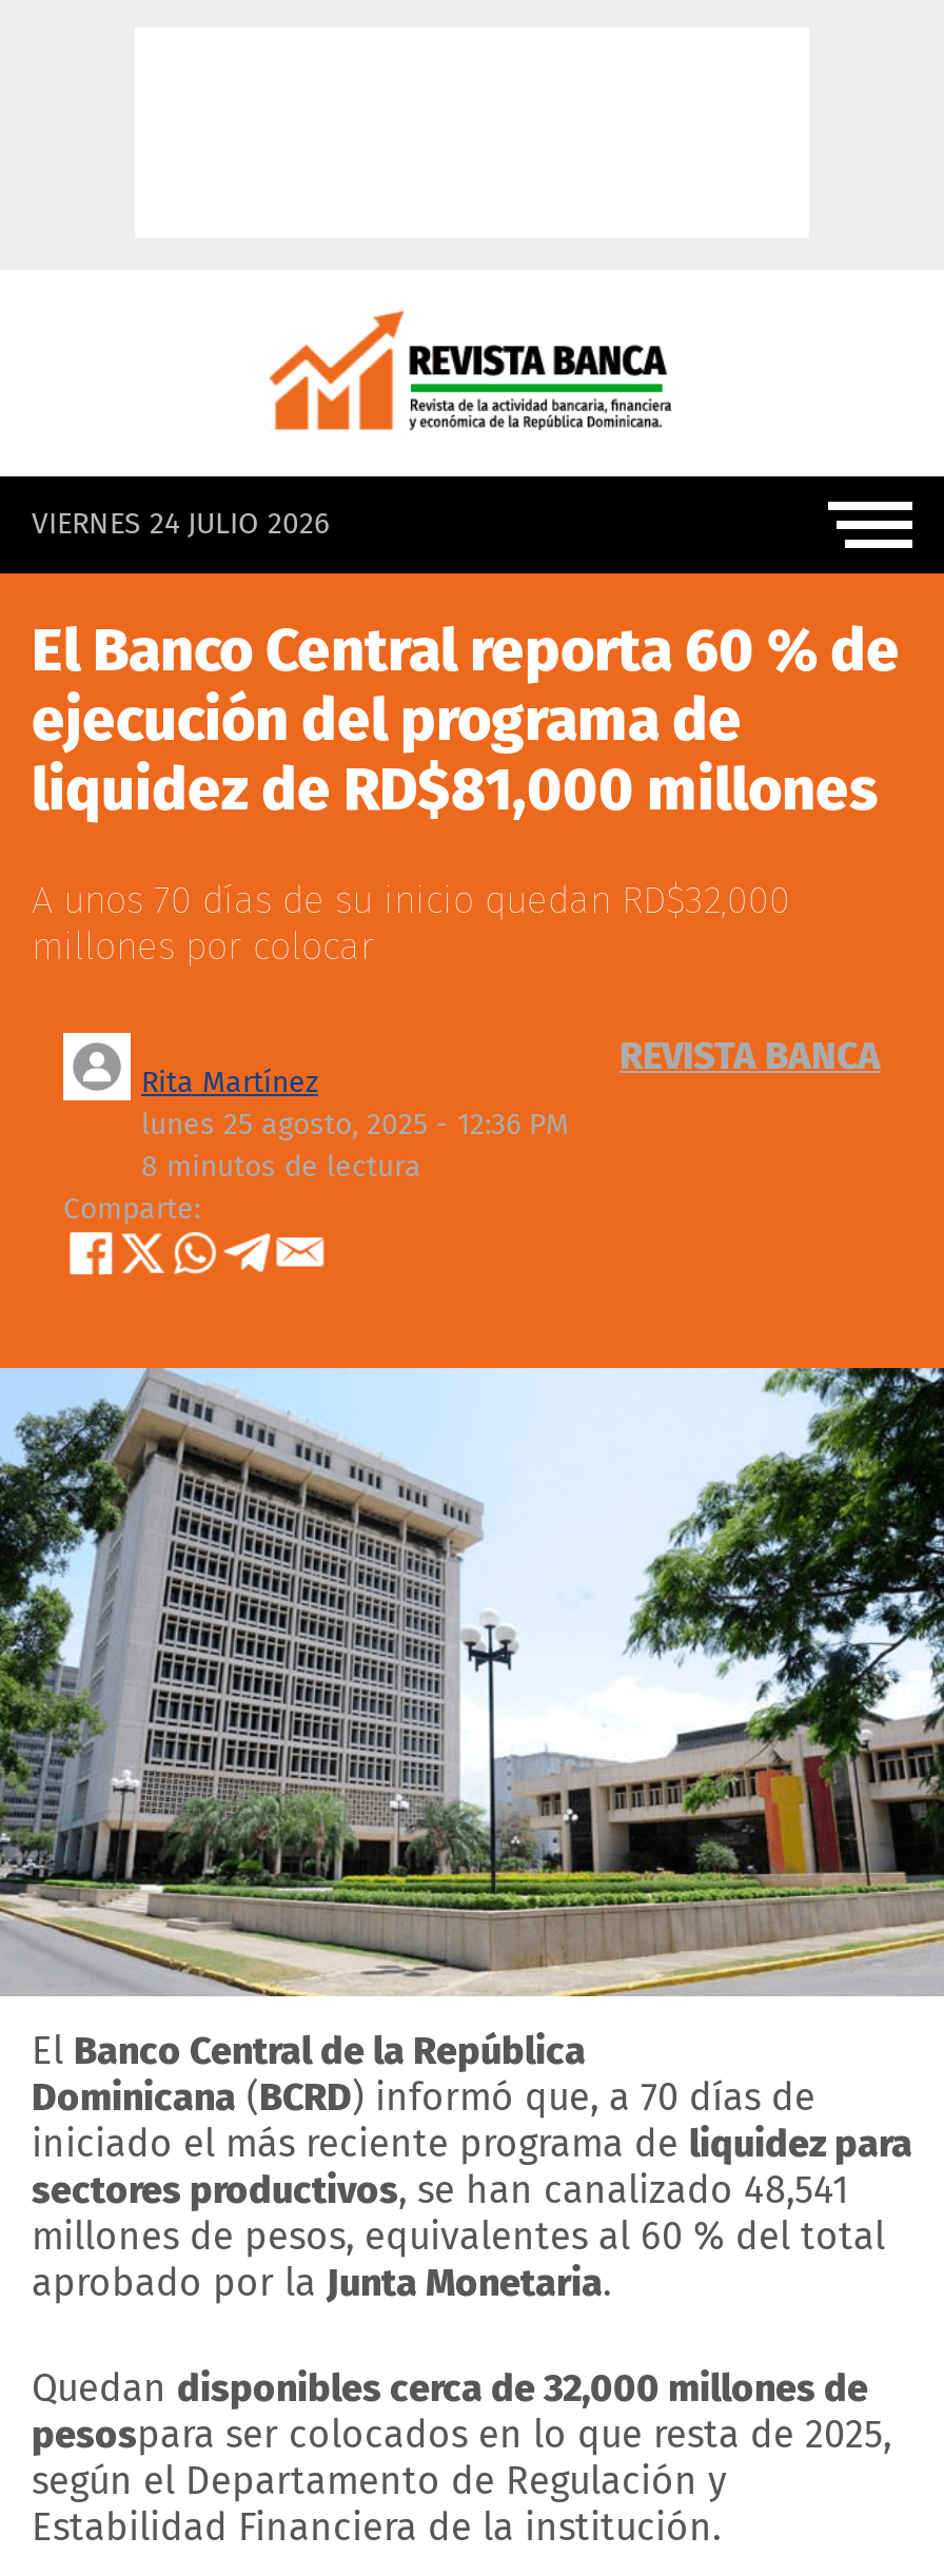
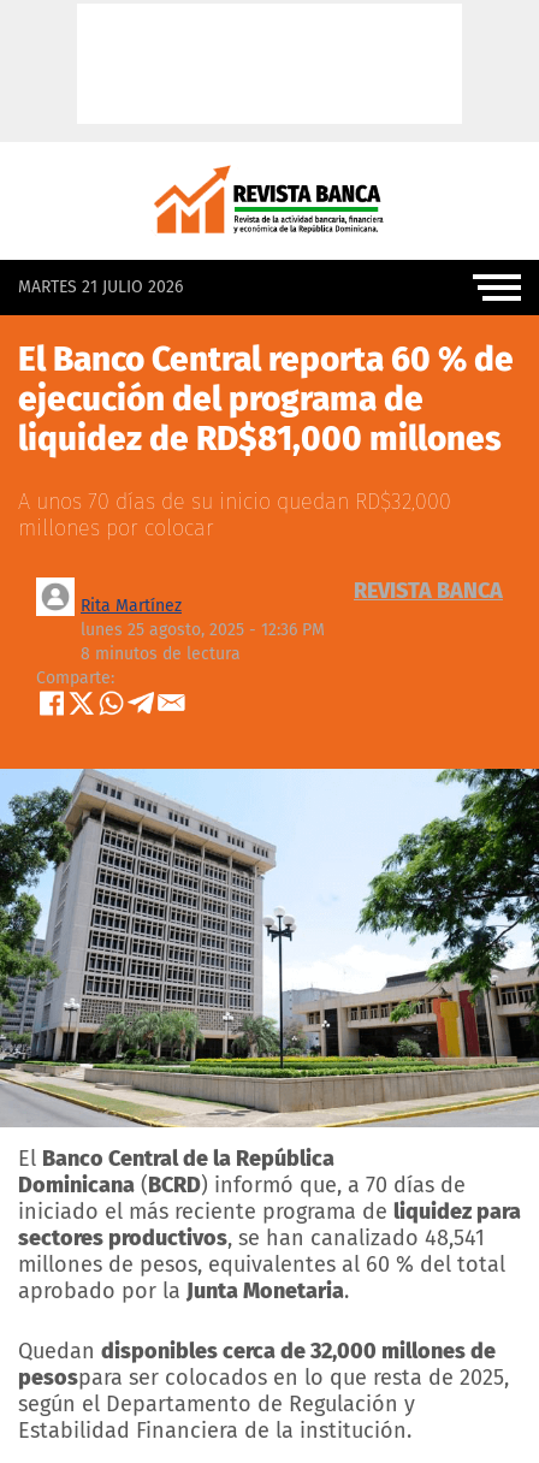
[32,506,329,542] VIERNES 24 JULIO 2026 -> [18,277,183,297] MARTES 21 JULIO 2026

